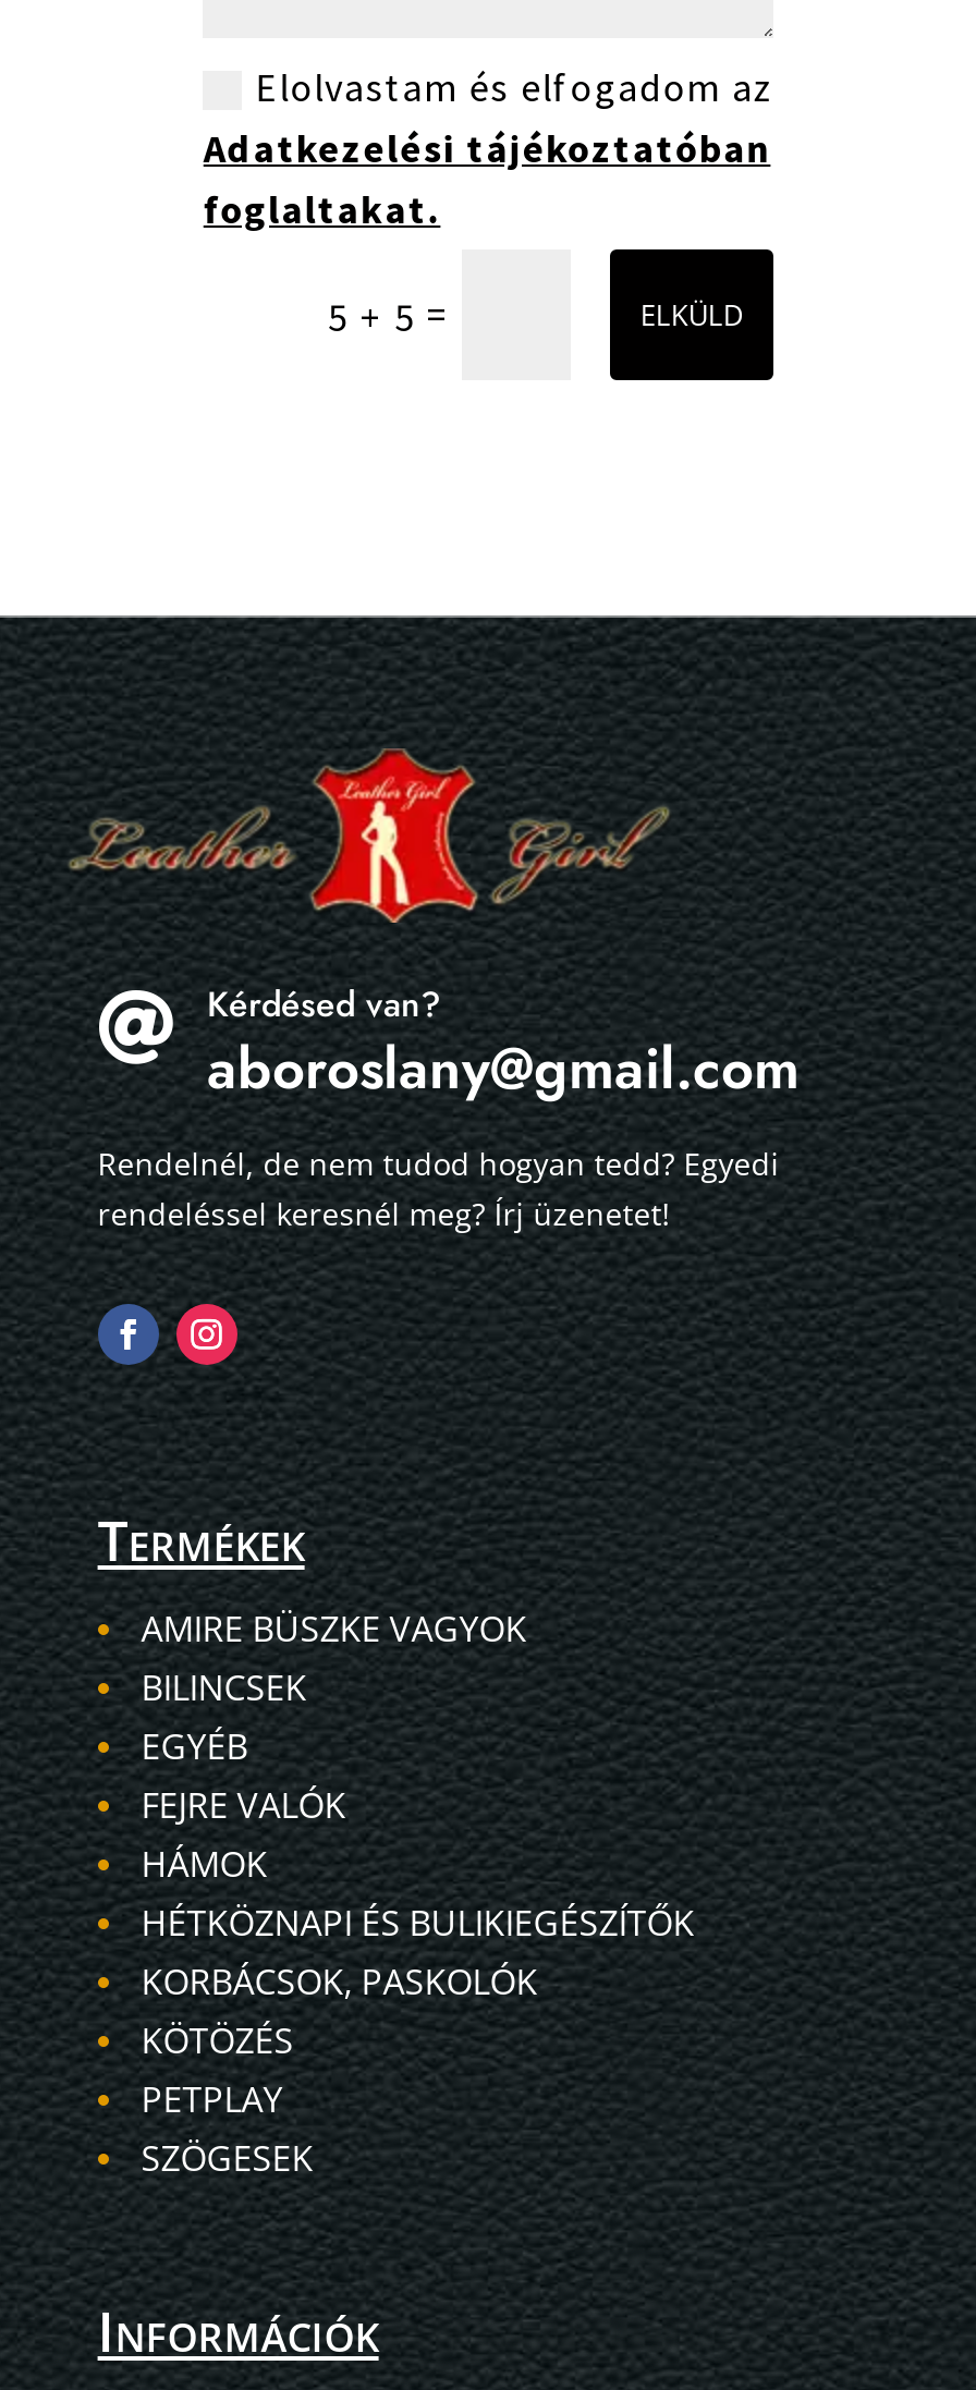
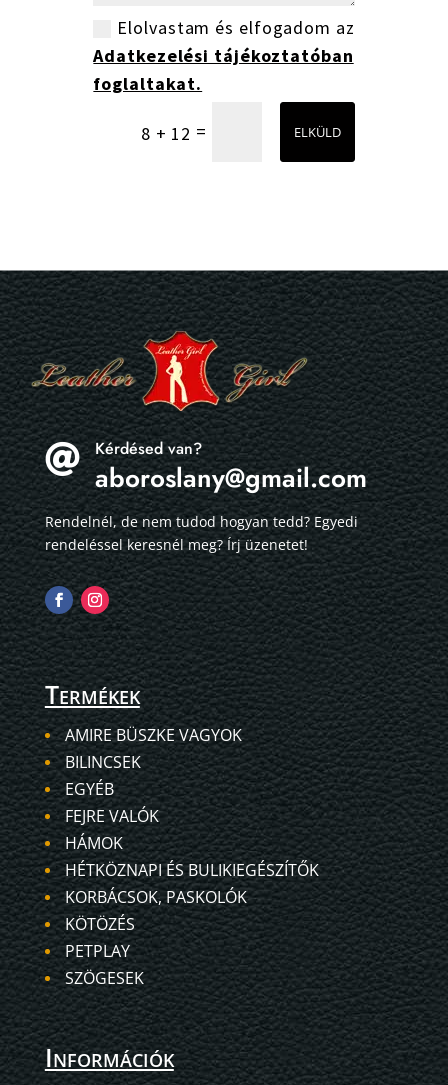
[328,287,461,341] 5 + 5 = -> [141,120,212,144] 8 + 12 =

